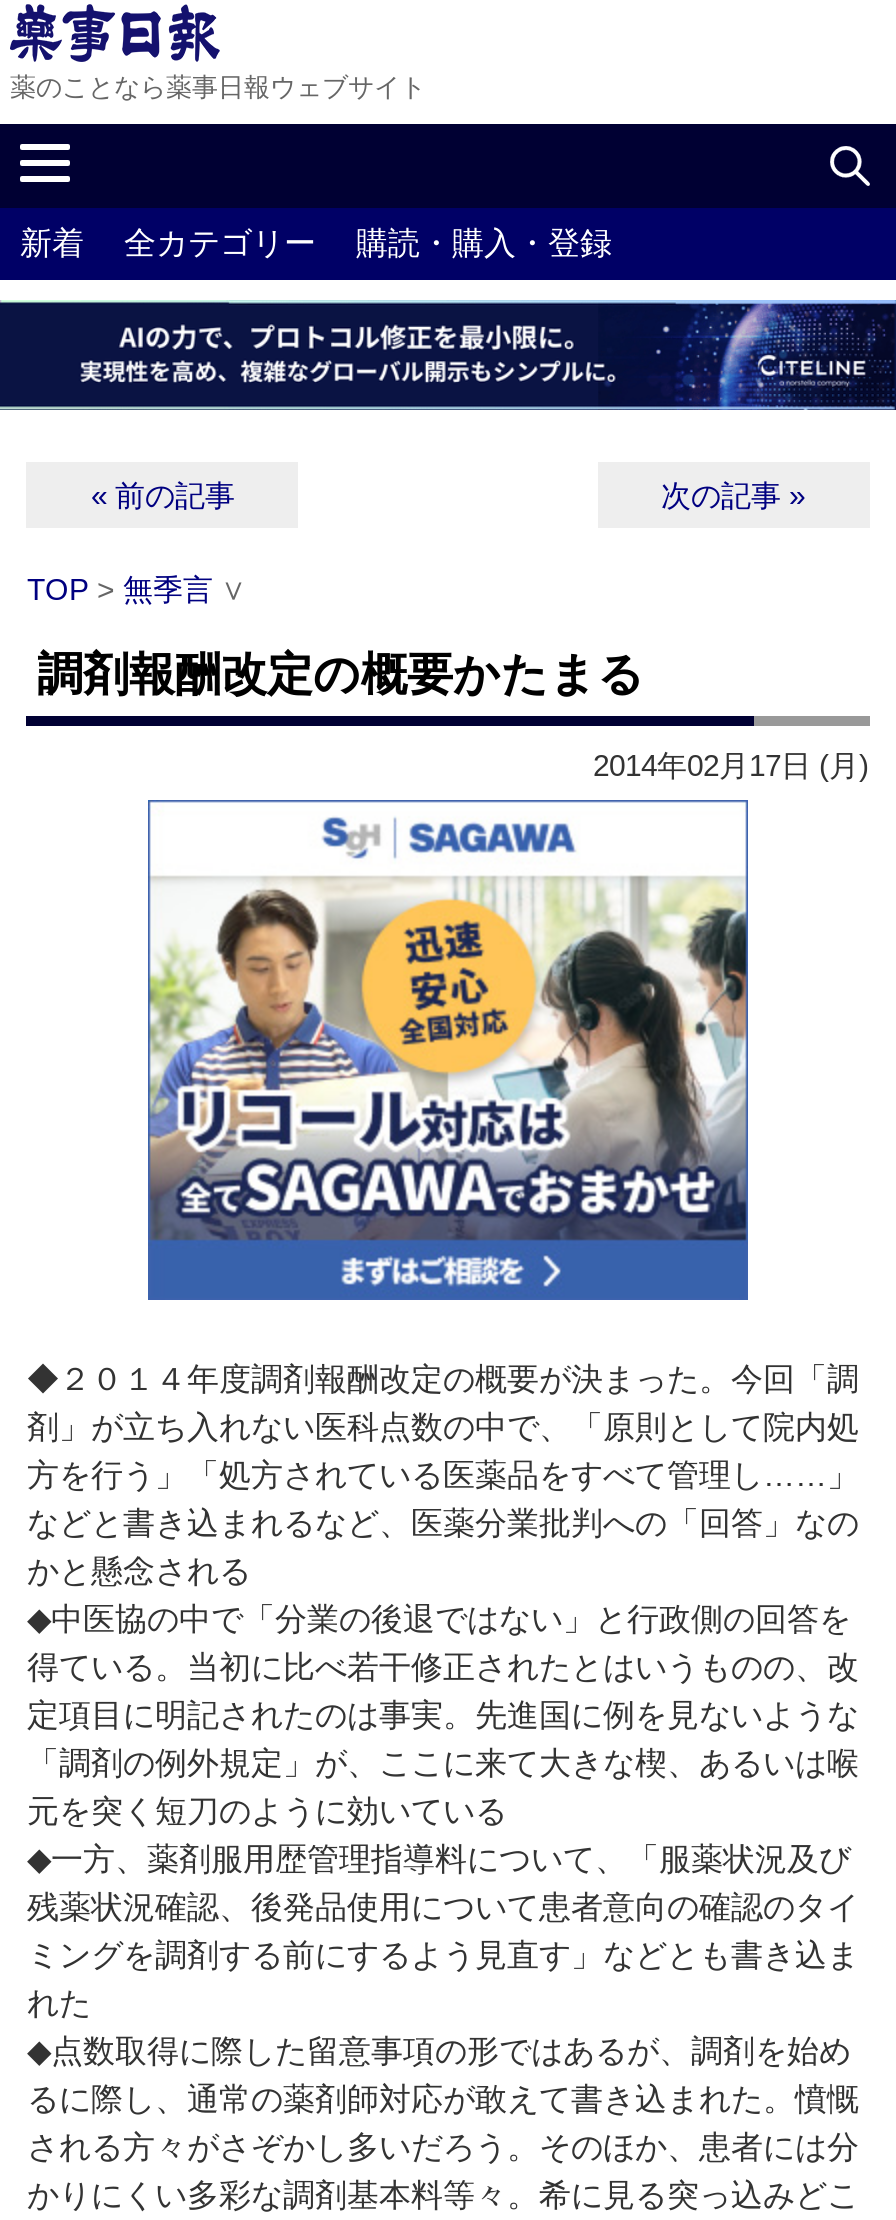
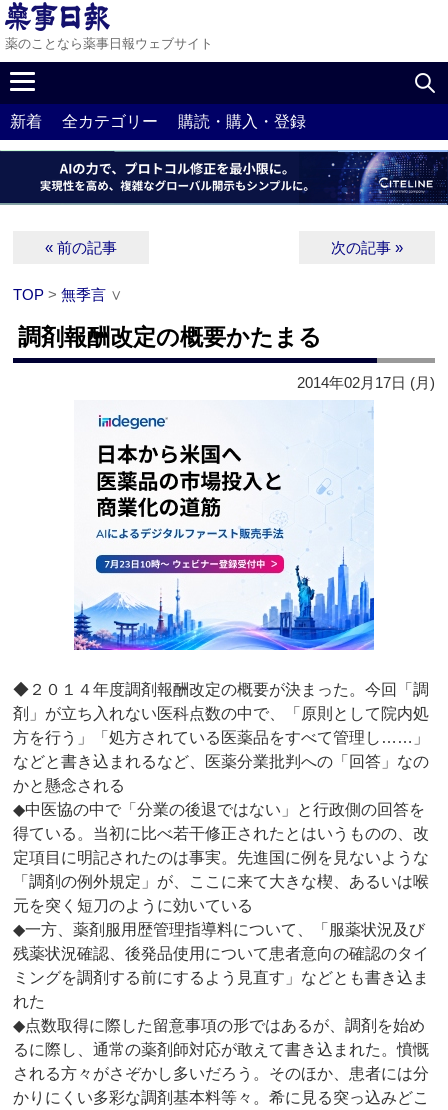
[146,798,750,1302] [image] -> [73,400,374,651] [image]

